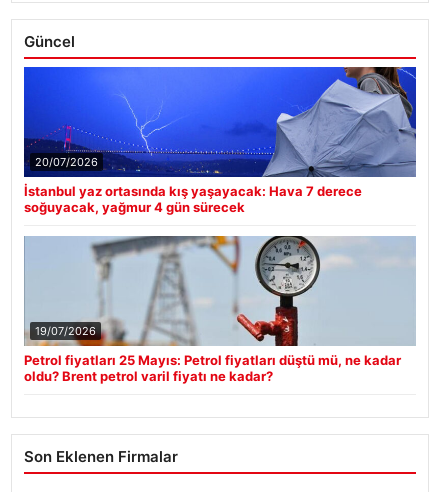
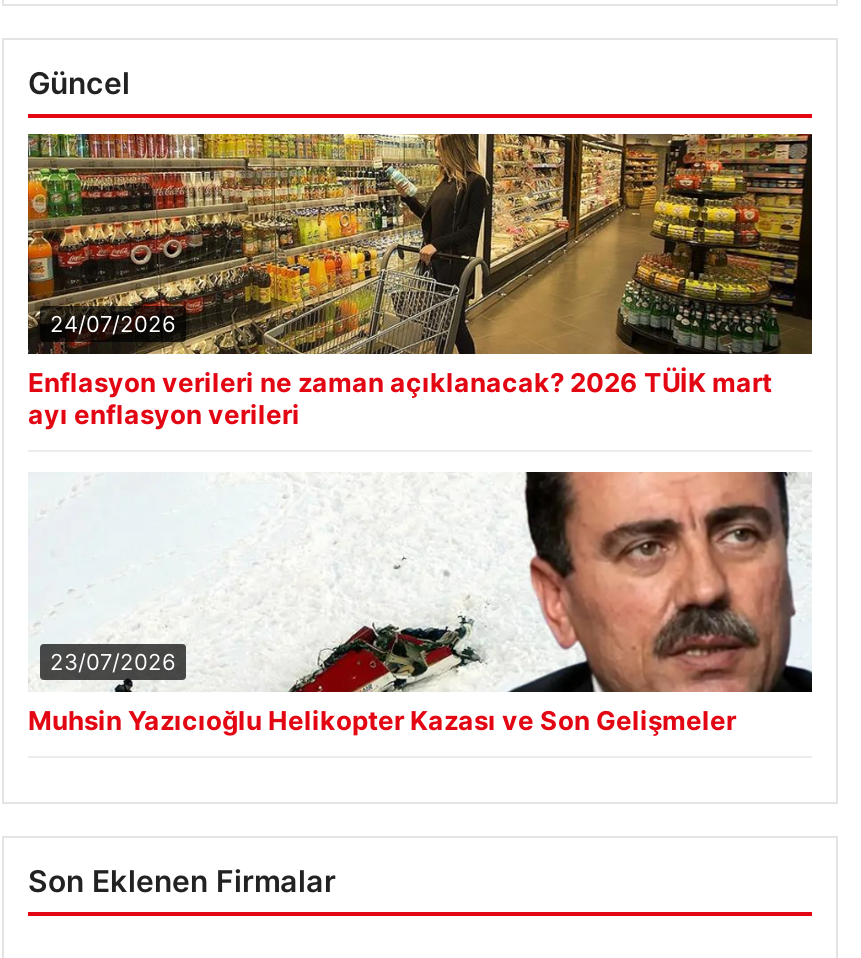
[23,56,417,177] [image] | 20/07/2026 -> [26,113,814,355] [image] | 24/07/2026
[24,183,362,215] İstanbul yaz ortasında kış yaşayacak: Hava 7 derece | soğuyacak, yağmur 4 gün sürecek -> [28,366,772,430] Enflasyon verileri ne zaman açıklanacak? 2026 TÜİK mart | ayı enflasyon verileri
[24,235,416,345] [image] | 19/07/2026 -> [30,471,810,676] [image] | 23/07/2026
[24,352,401,384] Petrol fiyatları 25 Mayıs: Petrol fiyatları düştü mü, ne kadar | oldu? Brent petrol varil fiyatı ne kadar? -> [28,704,736,736] Muhsin Yazıcıoğlu Helikopter Kazası ve Son Gelişmeler

